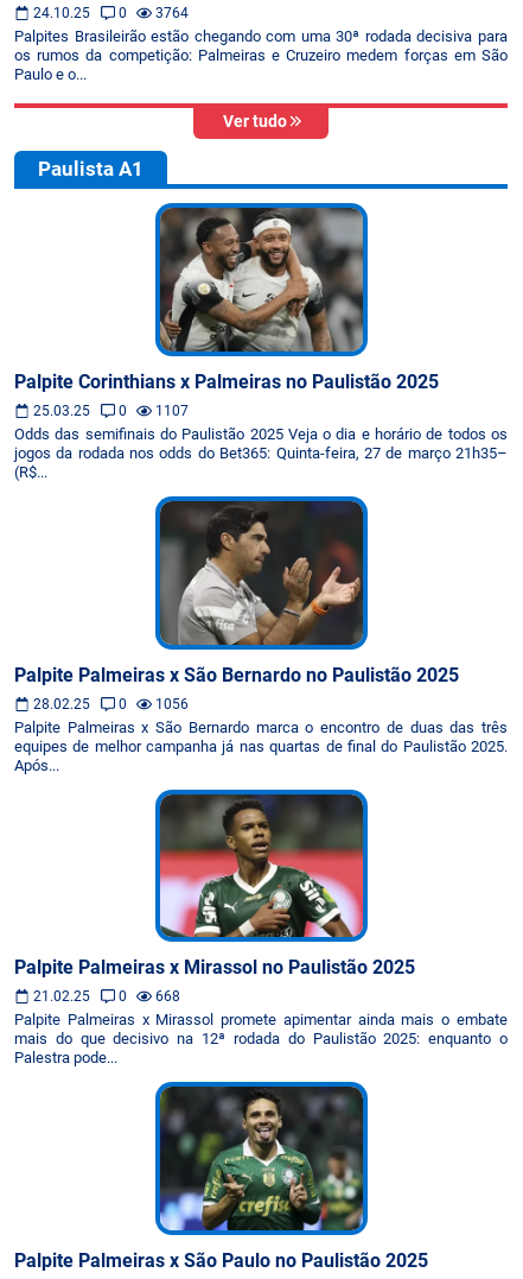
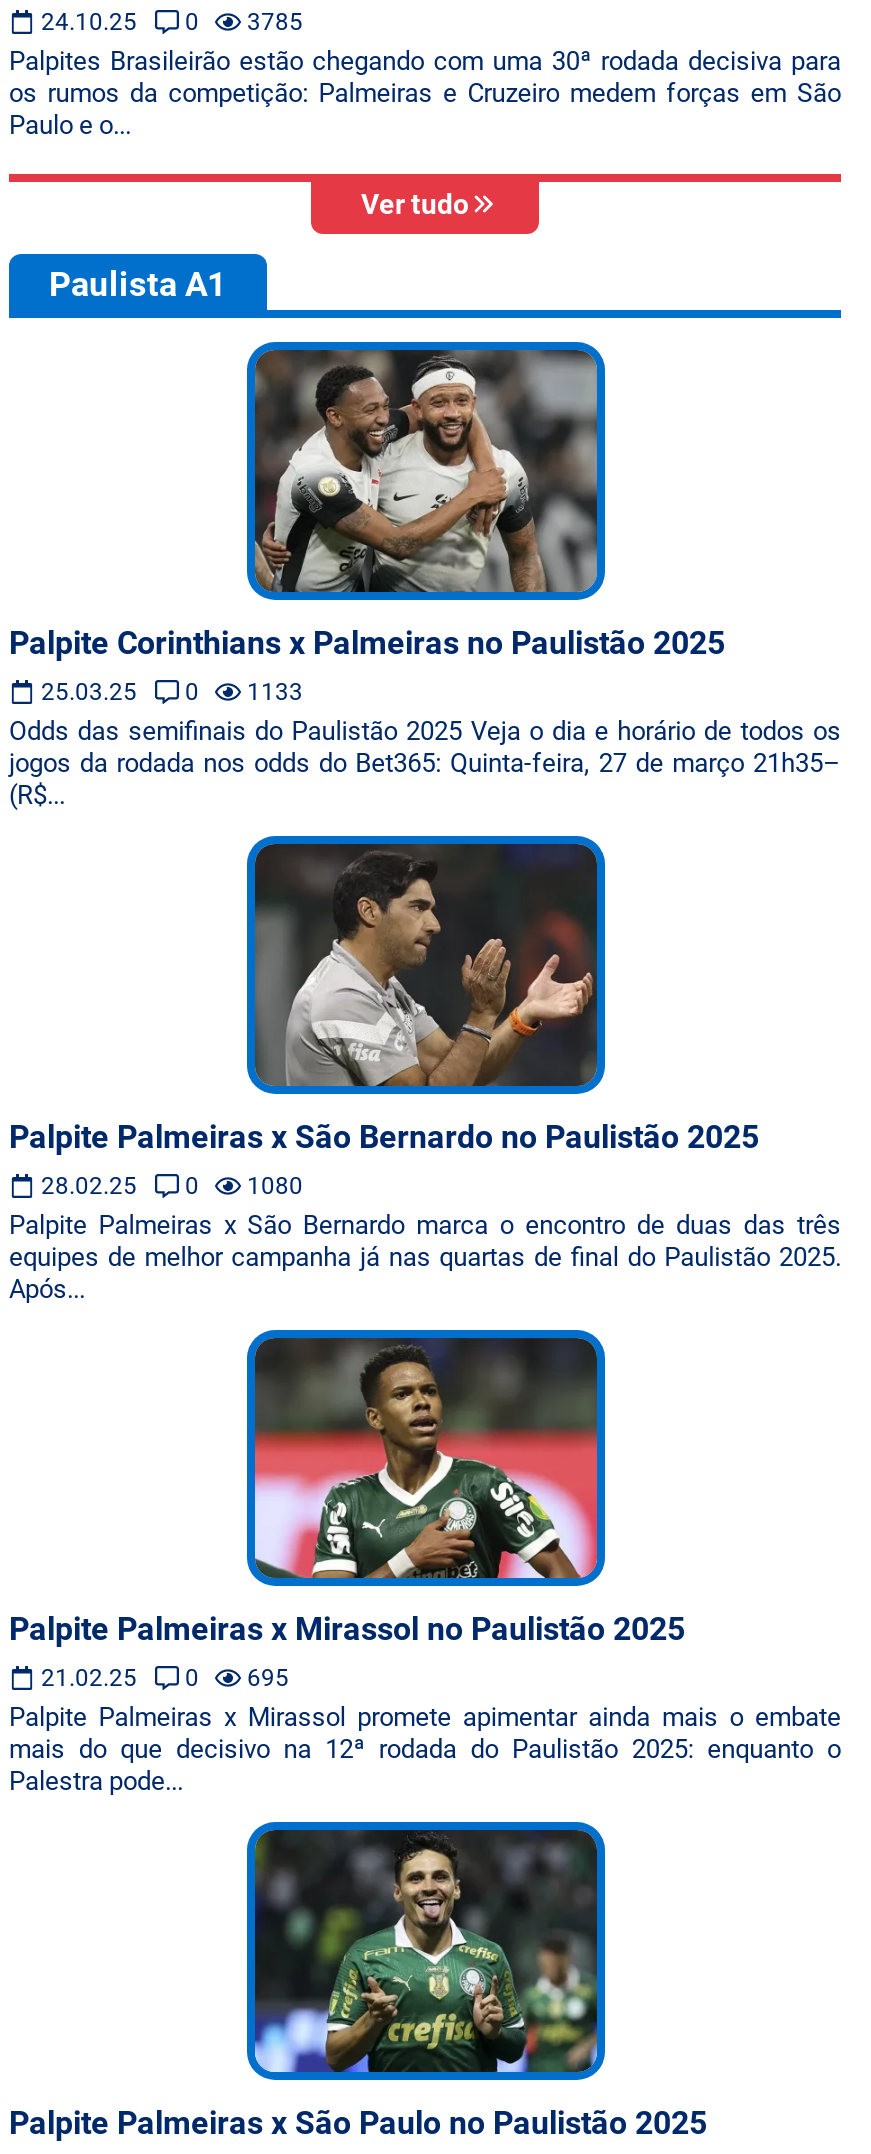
[33,5,189,22] 24.10.25 0 3764 -> [41,9,303,37] 24.10.25 0 3785
[33,403,189,419] 25.03.25 0 1107 -> [41,678,303,706] 25.03.25 0 1133
[33,695,189,712] 28.02.25 0 1056 -> [41,1171,303,1199] 28.02.25 0 1080
[33,988,180,1005] 21.02.25 0 668 -> [41,1664,289,1692] 21.02.25 0 695

